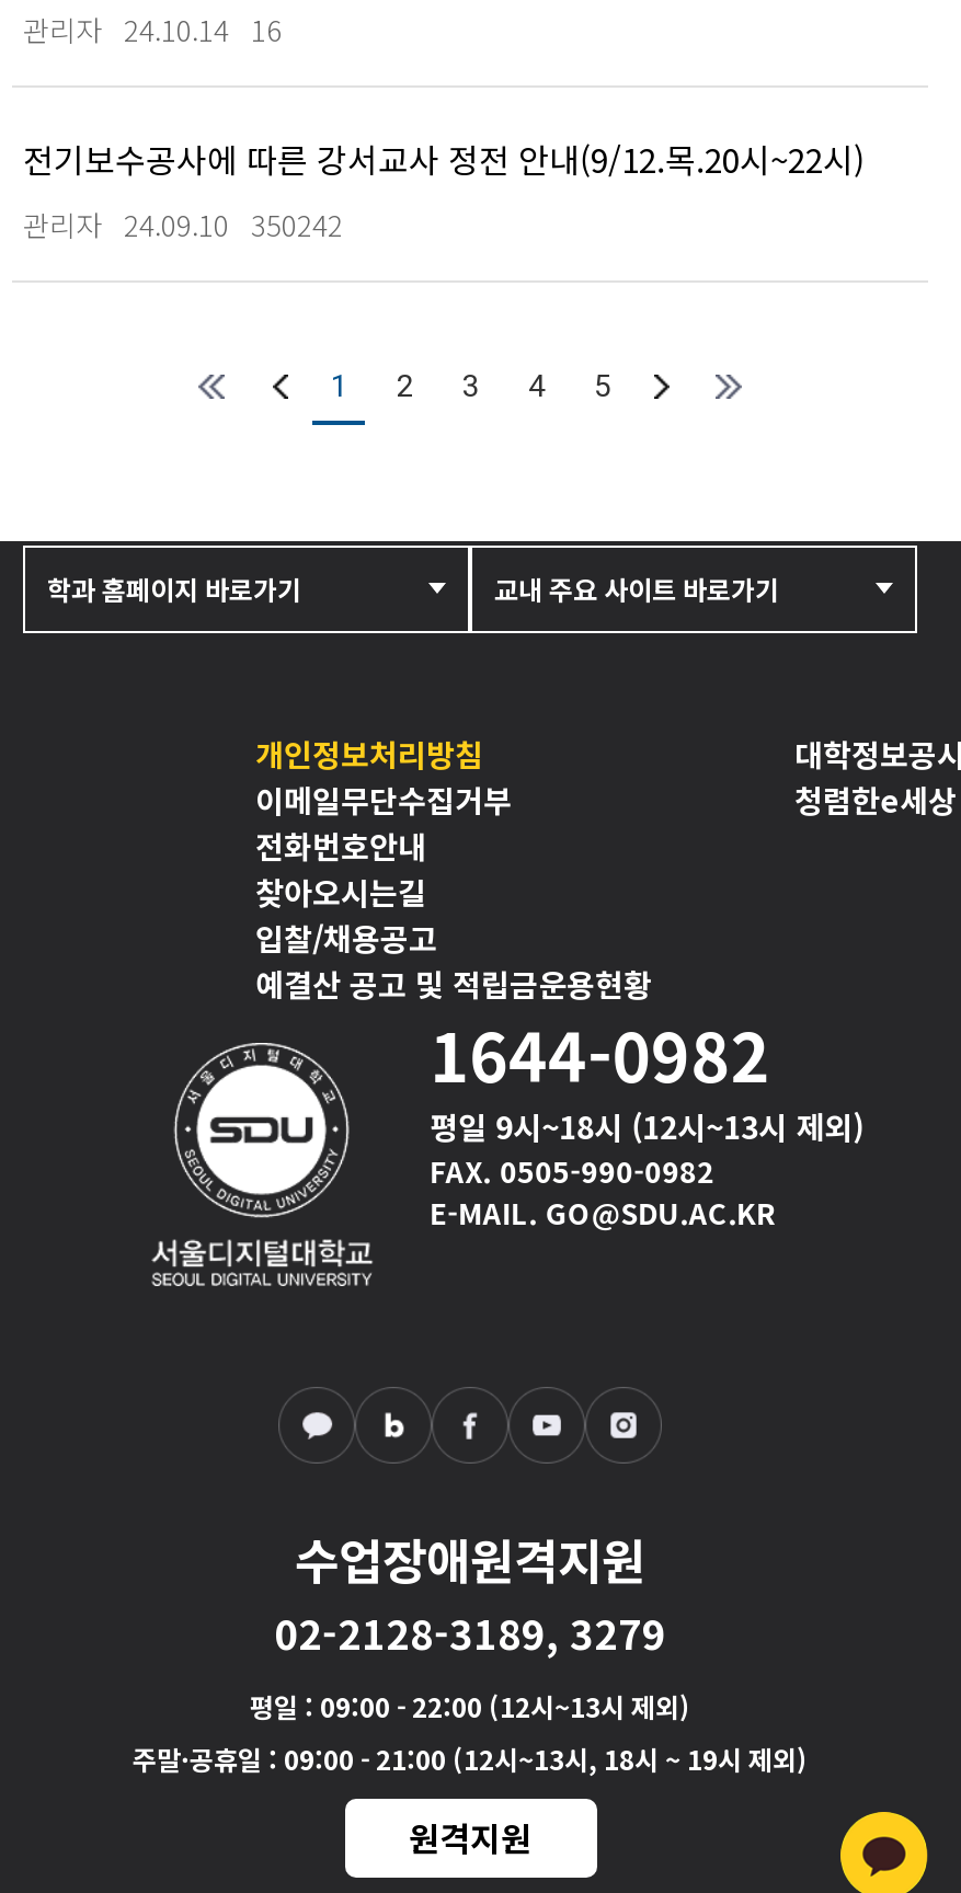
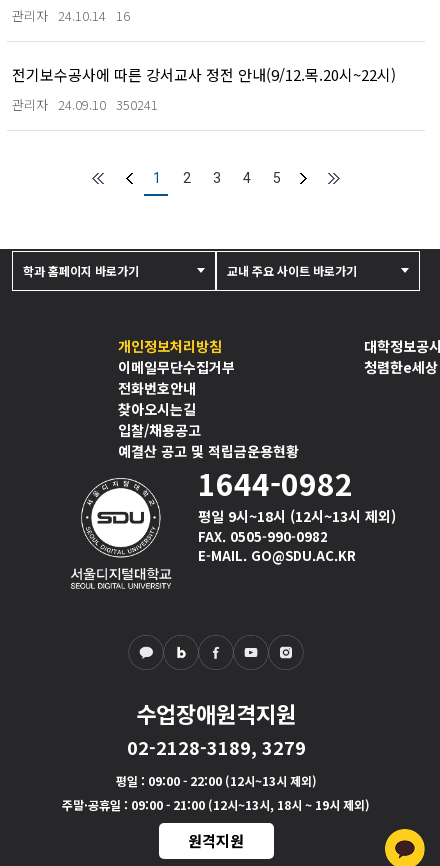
[23,204,343,245] 관리자 24.09.10 350242 -> [12,95,158,114] 관리자 24.09.10 350241

